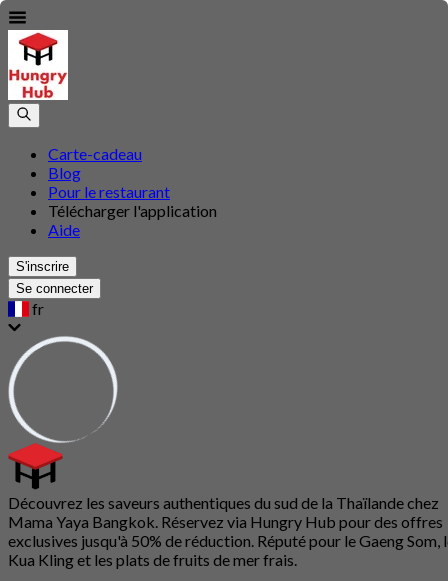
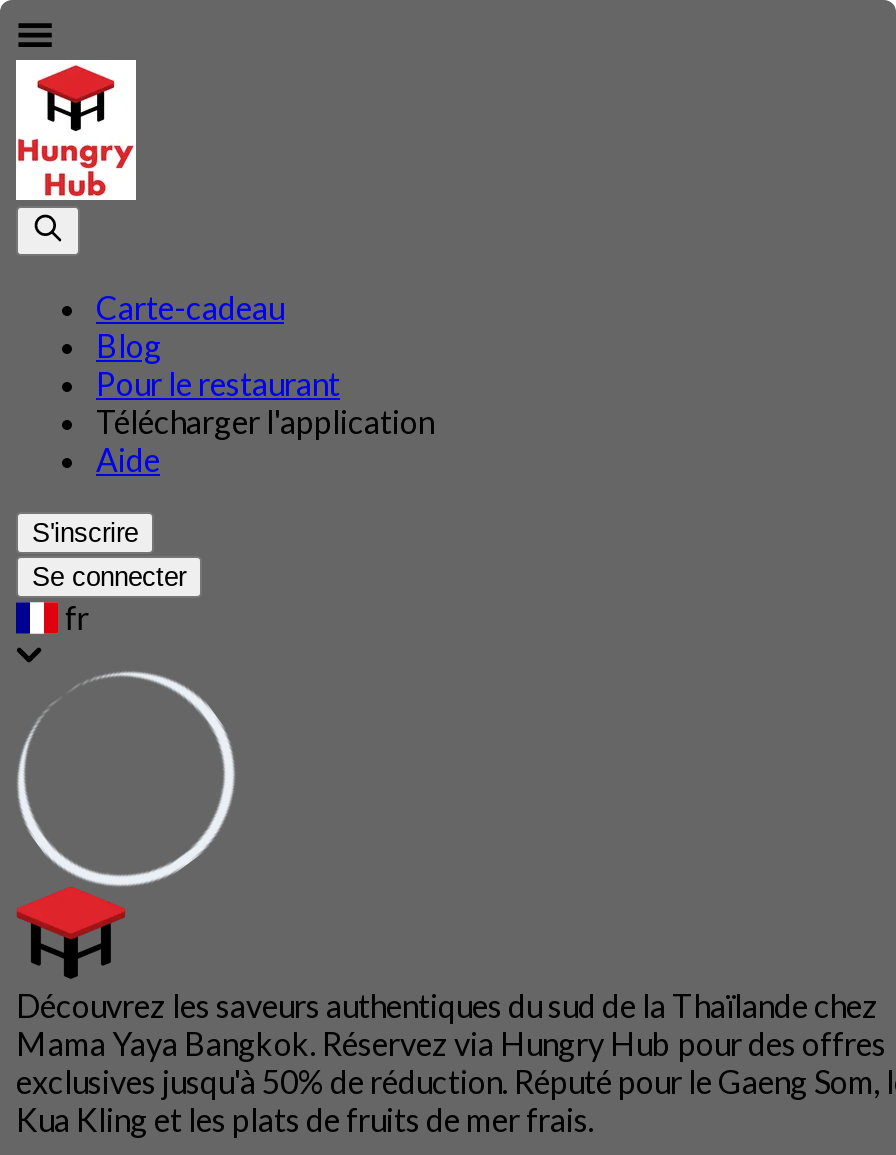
[11,337,114,441] [image] -> [24,676,226,884] [image]

